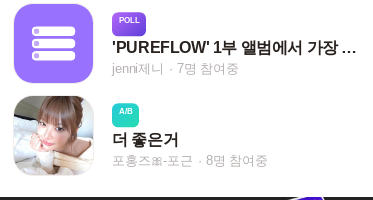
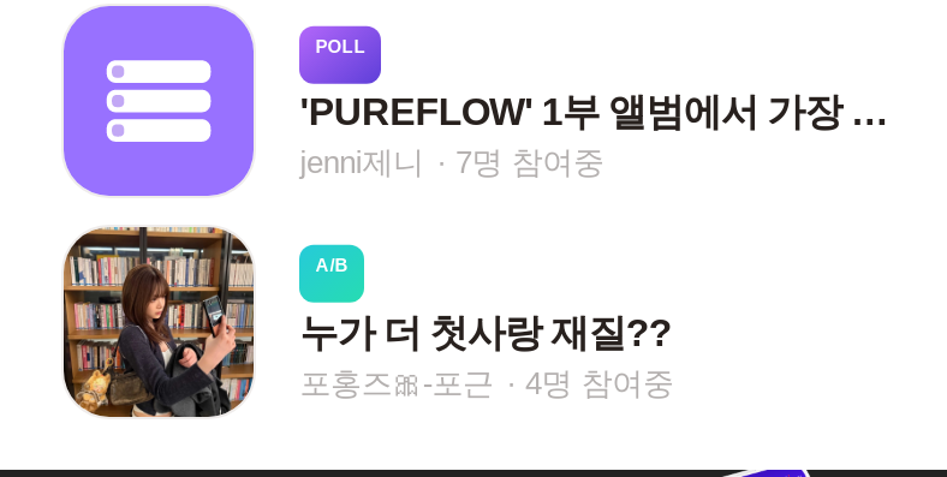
[13,95,178,175] [image] | 더 좋은거 -> [61,227,672,419] [image] | 누가 더 첫사랑 재질??
[206,153,268,168] 8명 참여중 -> [525,364,674,400] 4명 참여중

